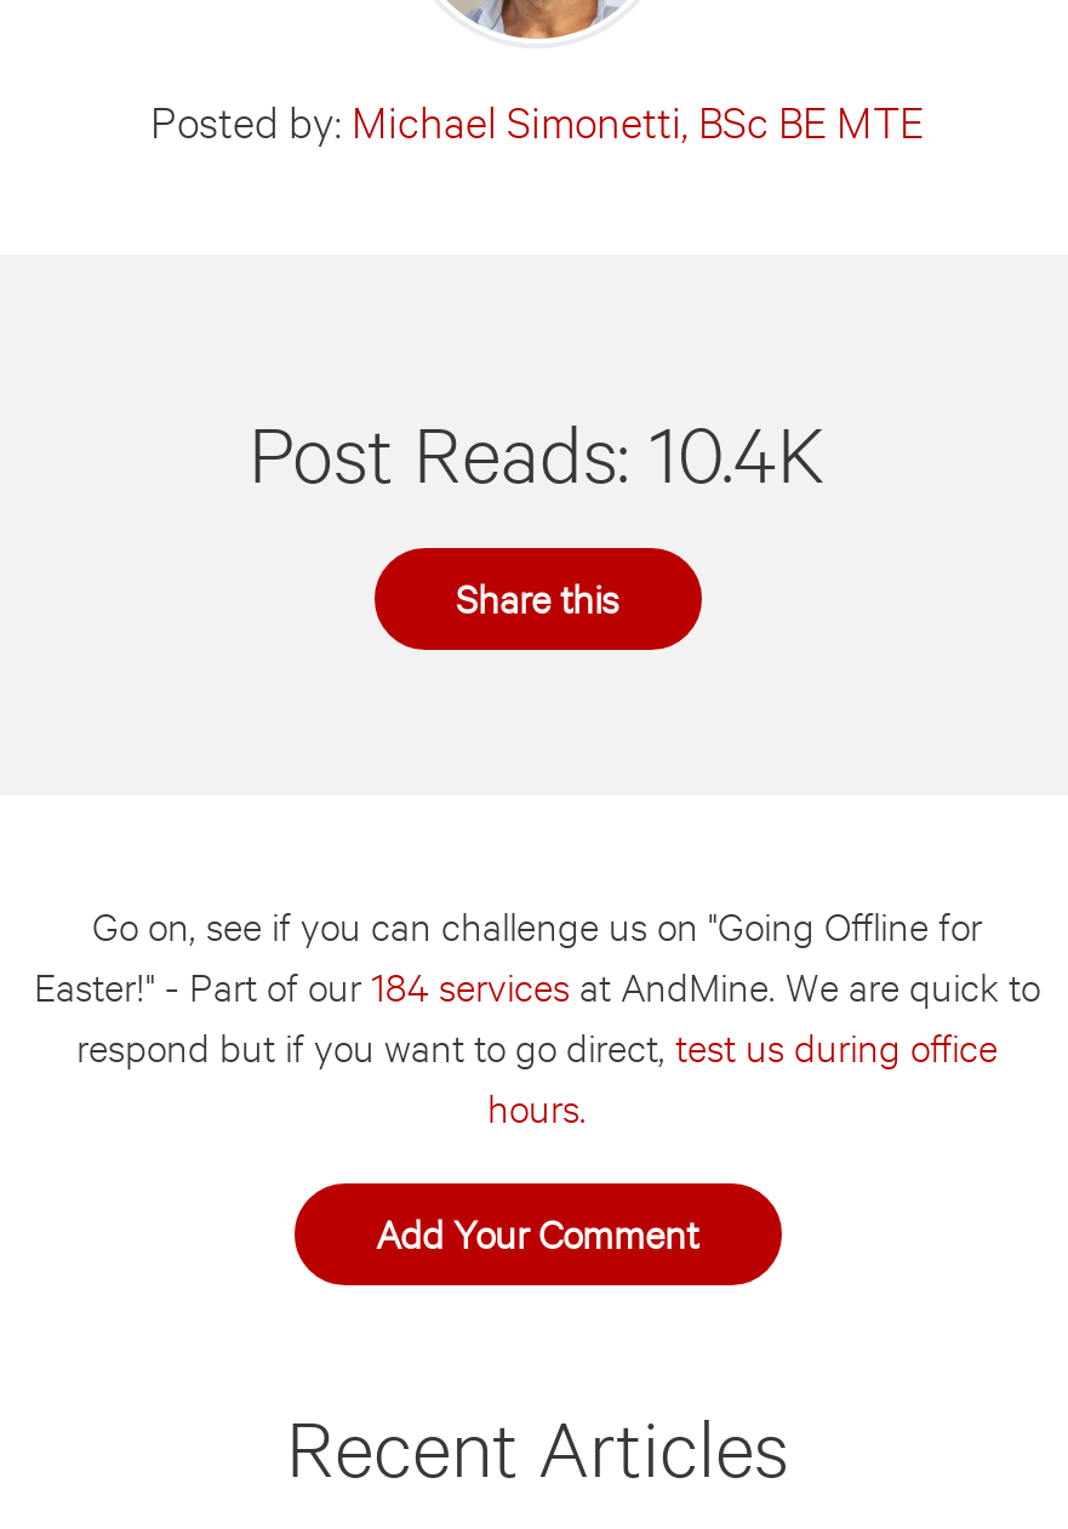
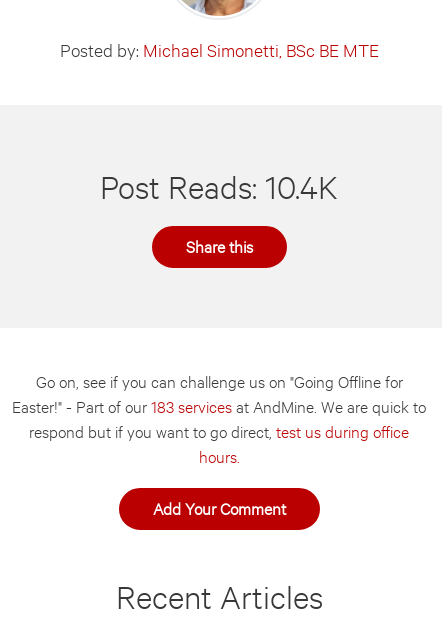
[34,958,1040,1009] Easter!" - Part of our 184 services at AndMine. We are quick to -> [12,395,426,416] Easter!" - Part of our 183 services at AndMine. We are quick to

